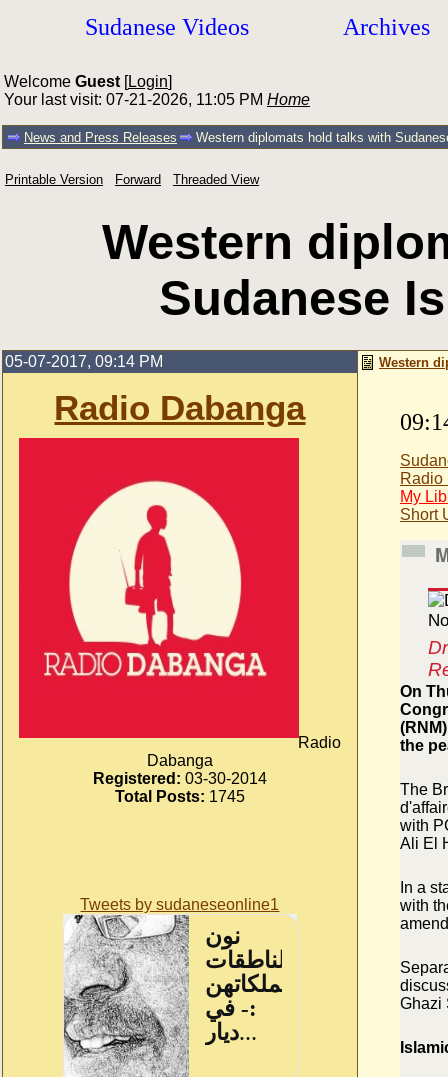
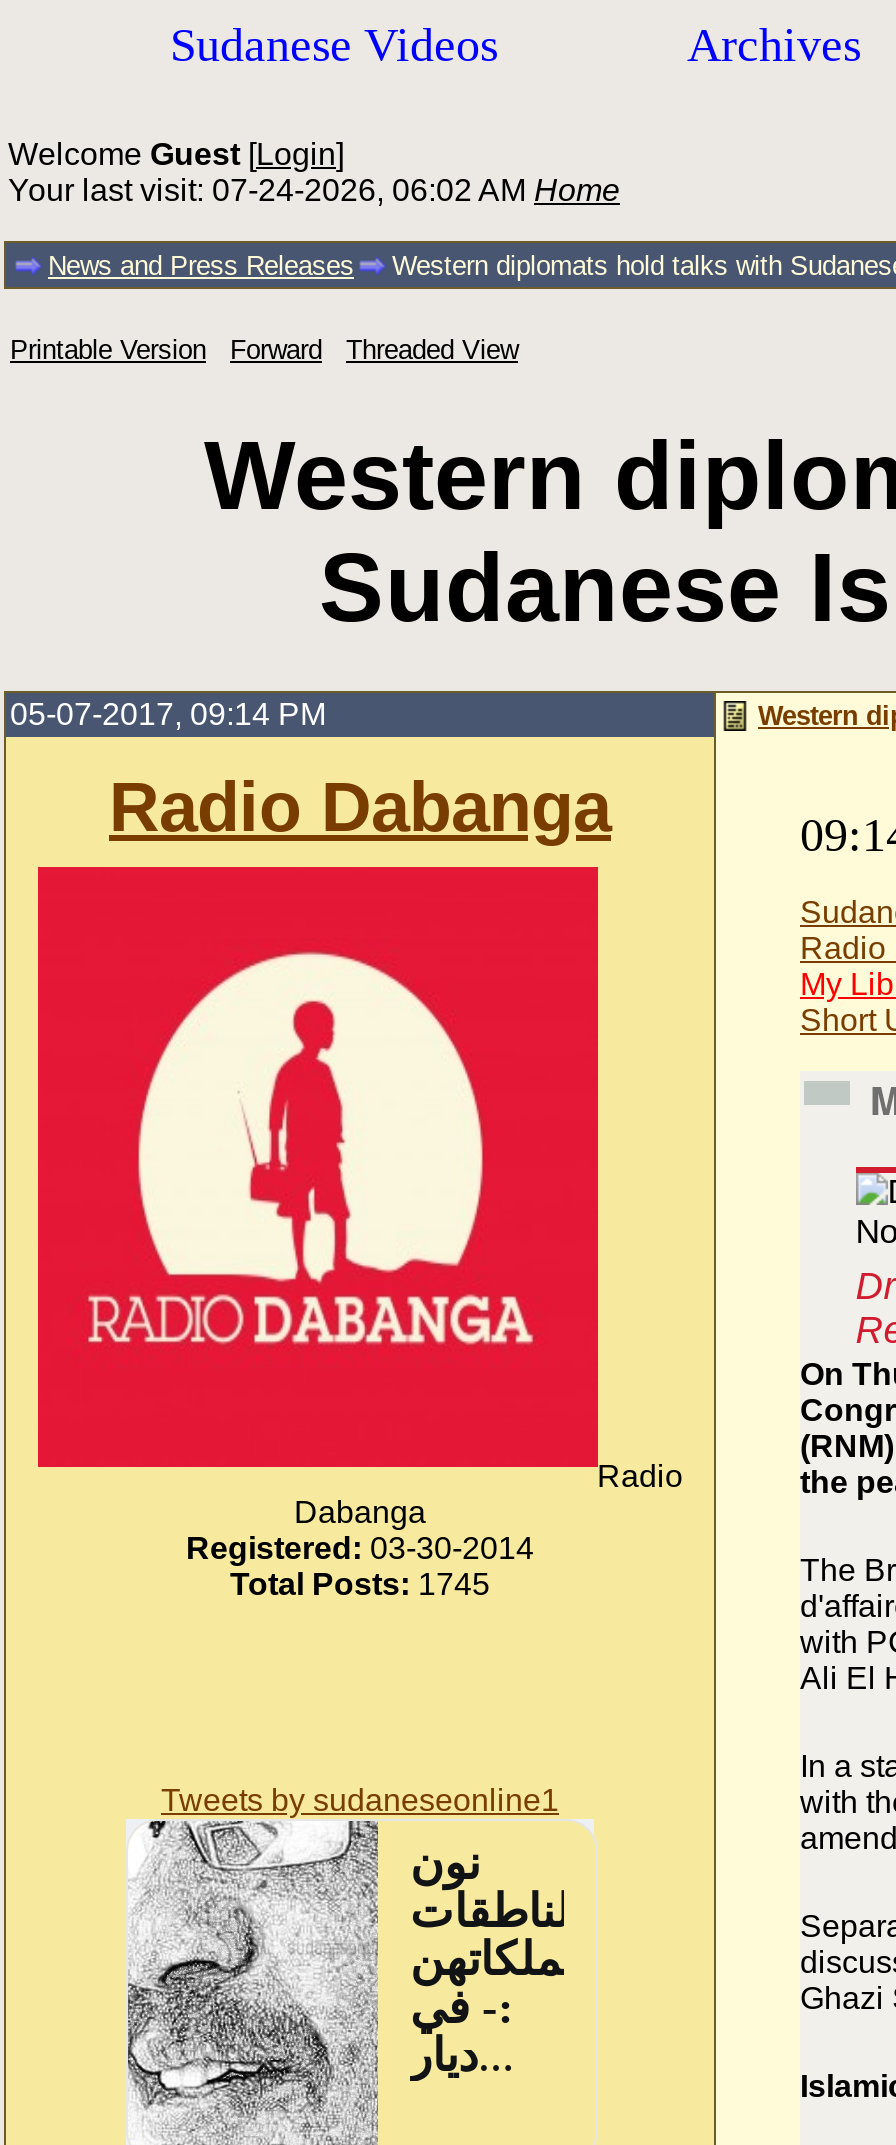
[4,91,310,108] Your last visit: 07-21-2026, 11:05 PM Home -> [8,173,620,207] Your last visit: 07-24-2026, 06:02 AM Home

